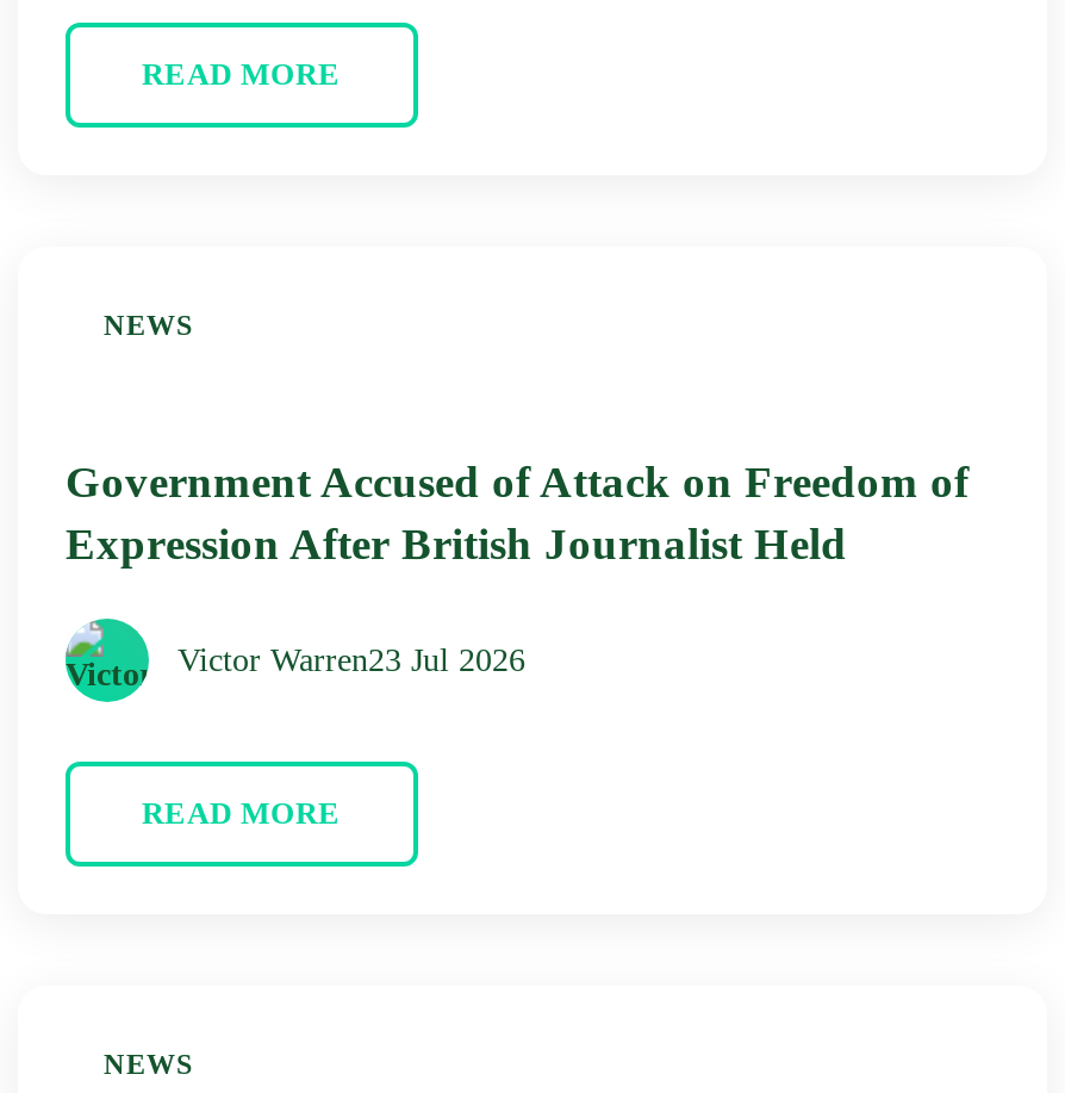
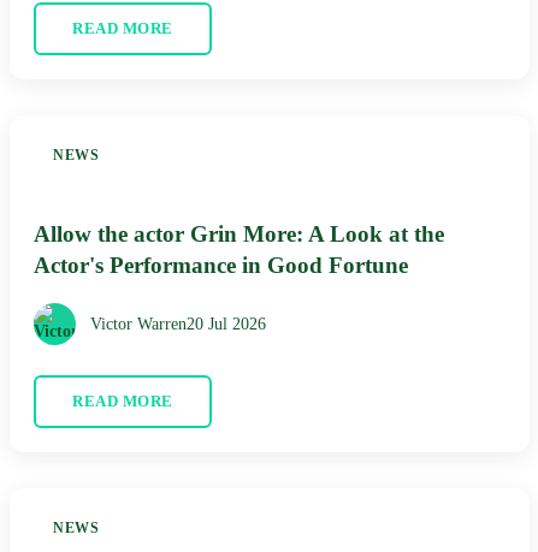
[66,456,969,568] Government Accused of Attack on Freedom of | Expression After British Journalist Held -> [34,221,444,278] Allow the actor Grin More: A Look at the | Actor's Performance in Good Fortune
[177,642,525,678] Victor Warren23 Jul 2026 -> [90,315,266,333] Victor Warren20 Jul 2026

